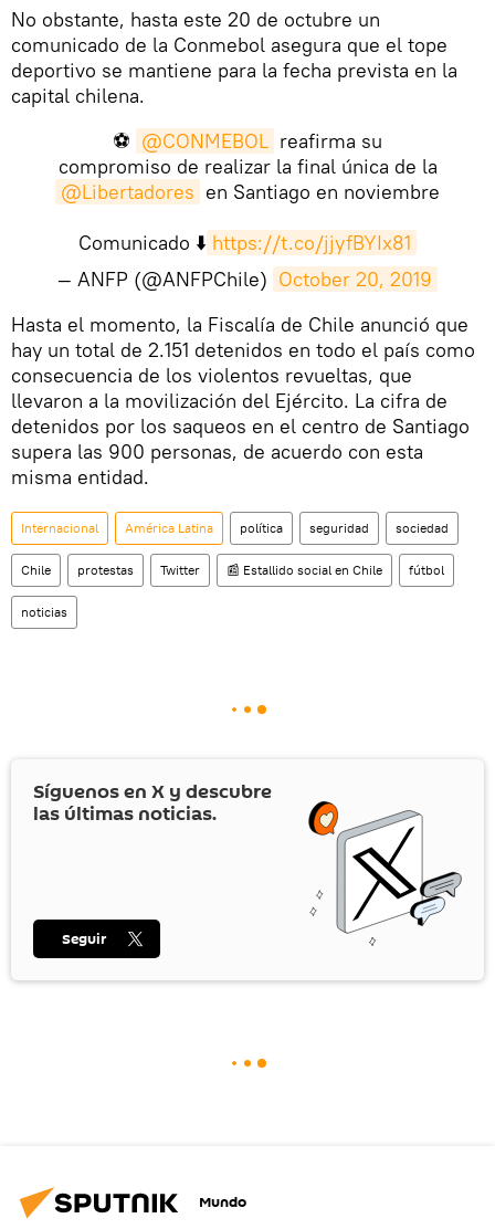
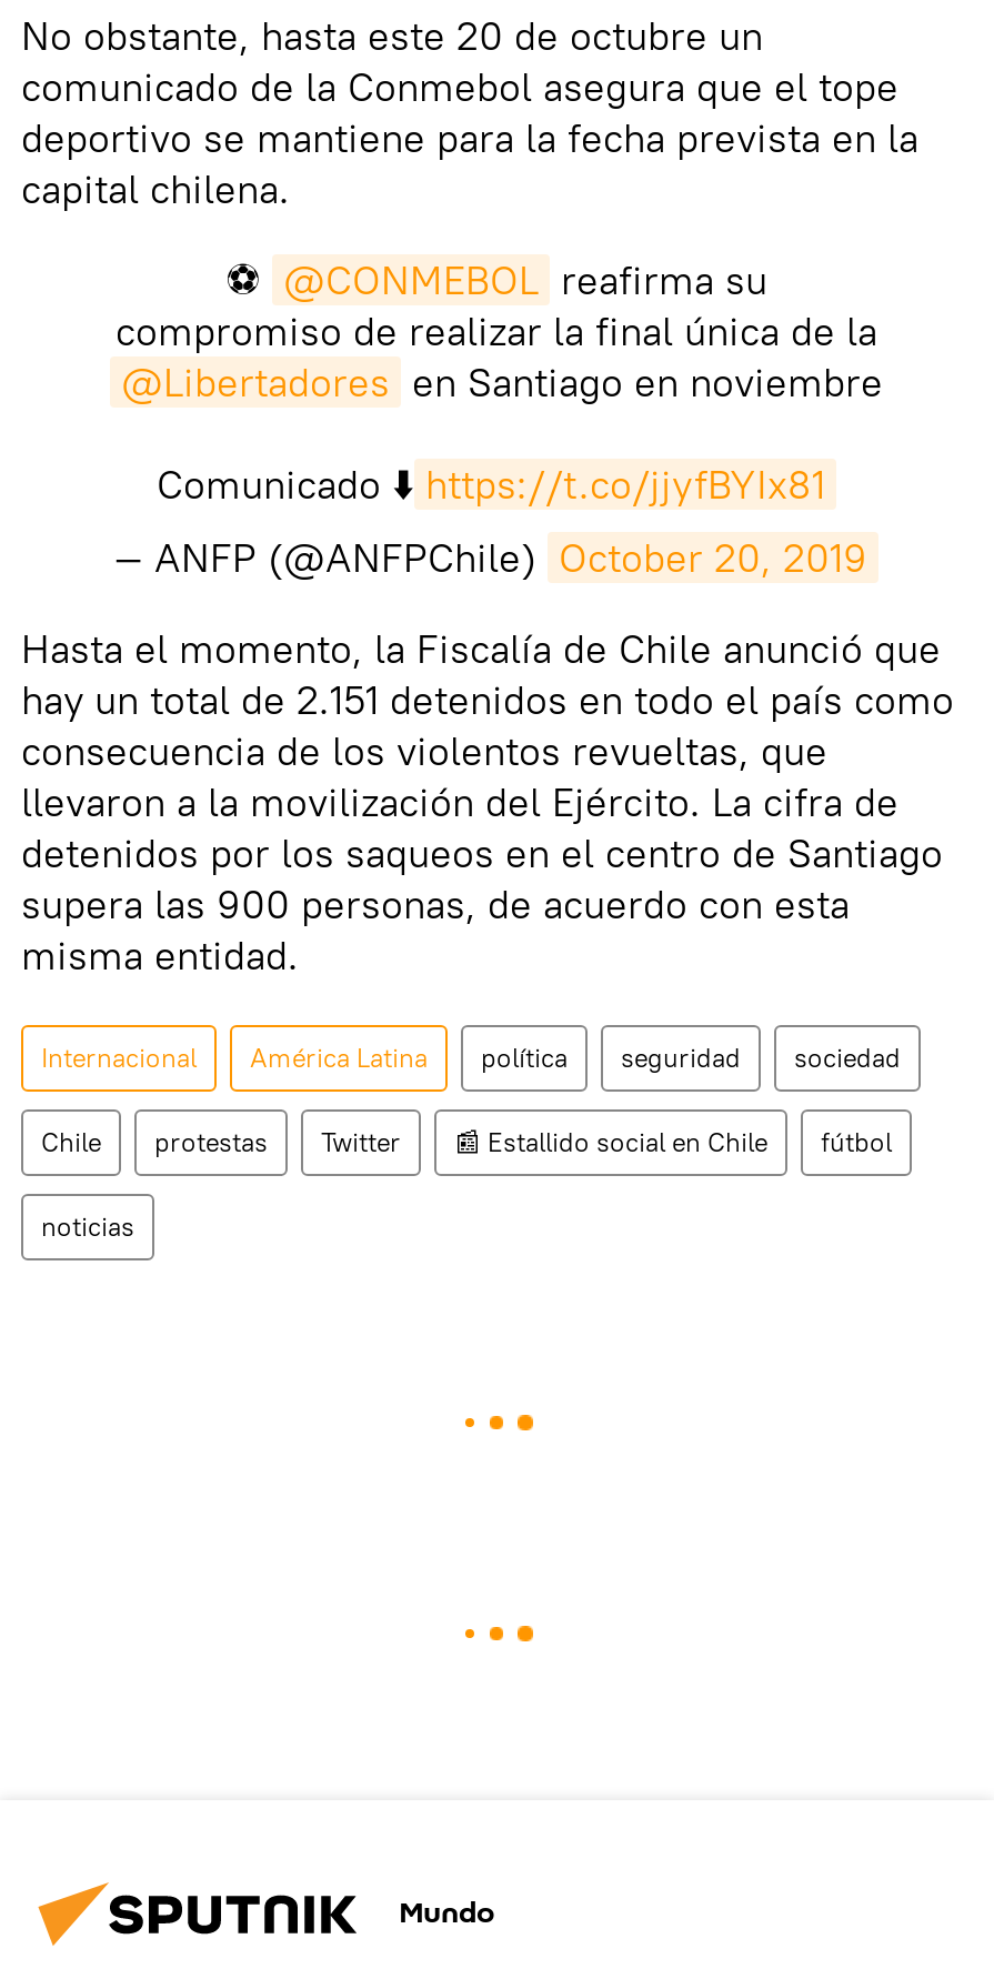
[33,778,463,946] [image] | Síguenos en X y descubre | las últimas noticias. -> none
[62,928,107,949] Seguir -> none

